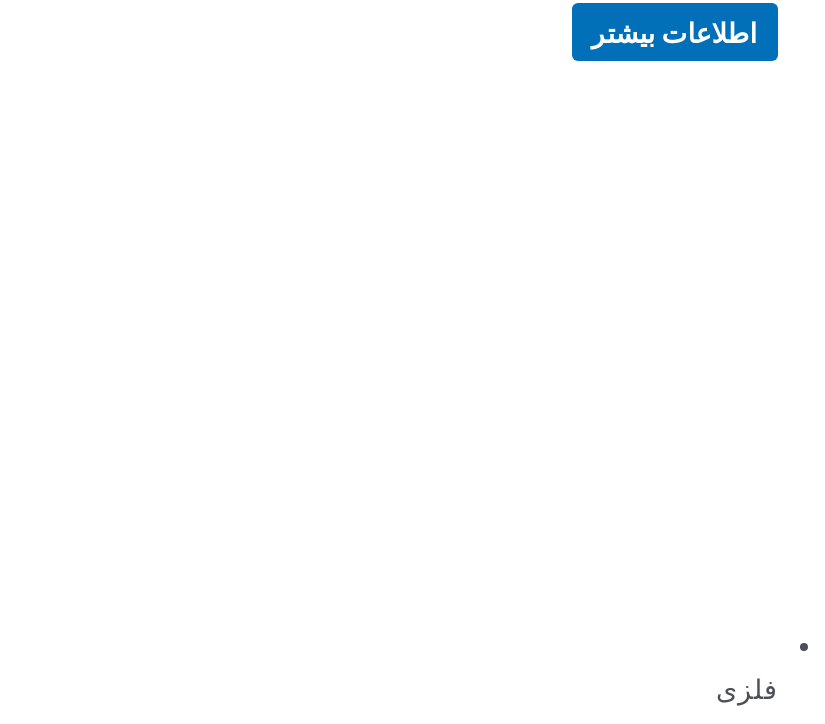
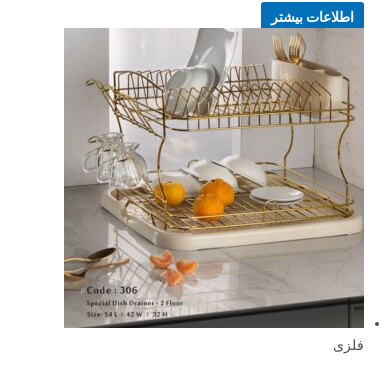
none -> [63,27,365,329] [image]

